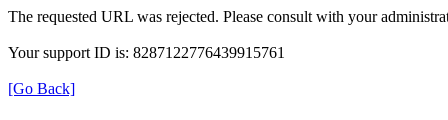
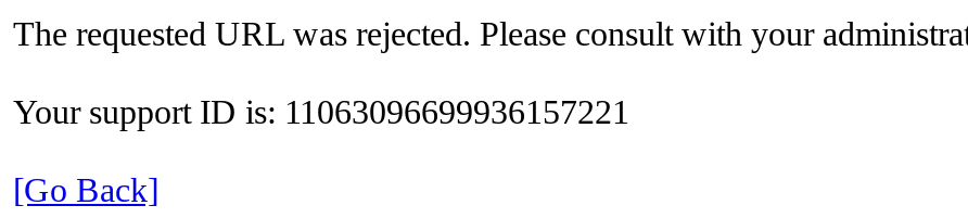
[8,44,285,61] Your support ID is: 8287122776439915761 -> [13,93,629,130] Your support ID is: 11063096699936157221

